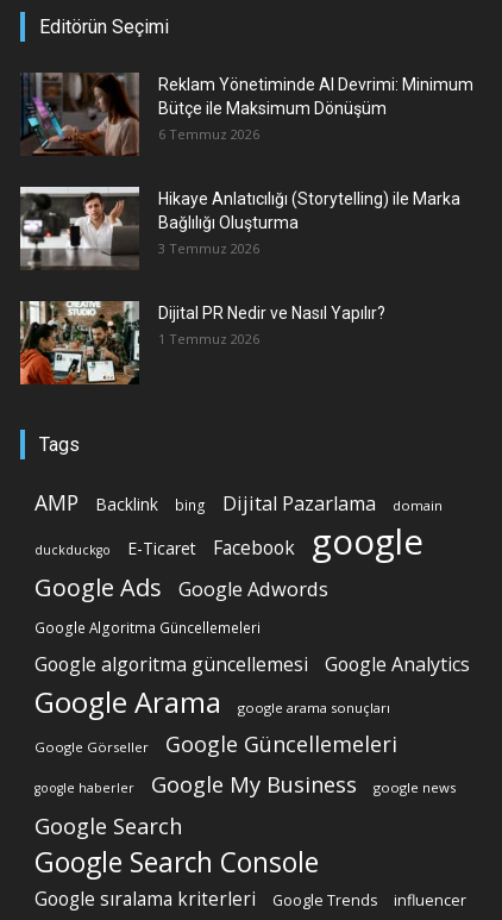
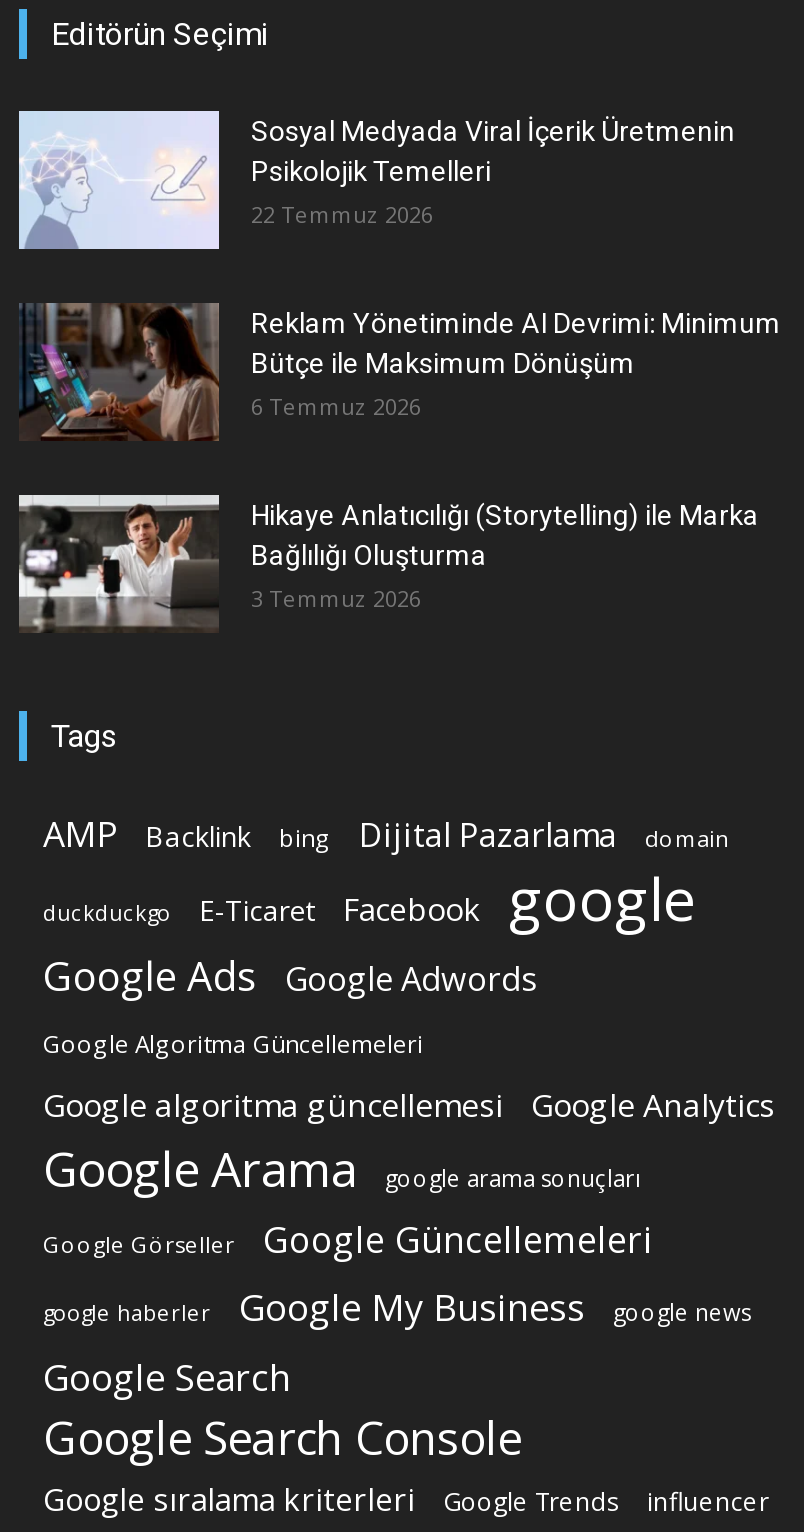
none -> [17,109,735,251] [image] | Sosyal Medyada Viral İçerik Üretmenin | Psikolojik Temelleri | 22 Temmuz 2026
moved [19,70,473,257] -> [17,299,781,613]: [image] | Reklam Yönetiminde AI Devrimi: Minimum | Bütçe ile Maksimum Dönüşüm | 6 Temmuz 2026 | Hikaye Anlatıcılığı (Storytelling) ile Marka | Bağlılığı Oluşturma | 3 Temmuz 2026
[19,300,385,386] [image] | Dijital PR Nedir ve Nasıl Yapılır? | 1 Temmuz 2026 -> none

